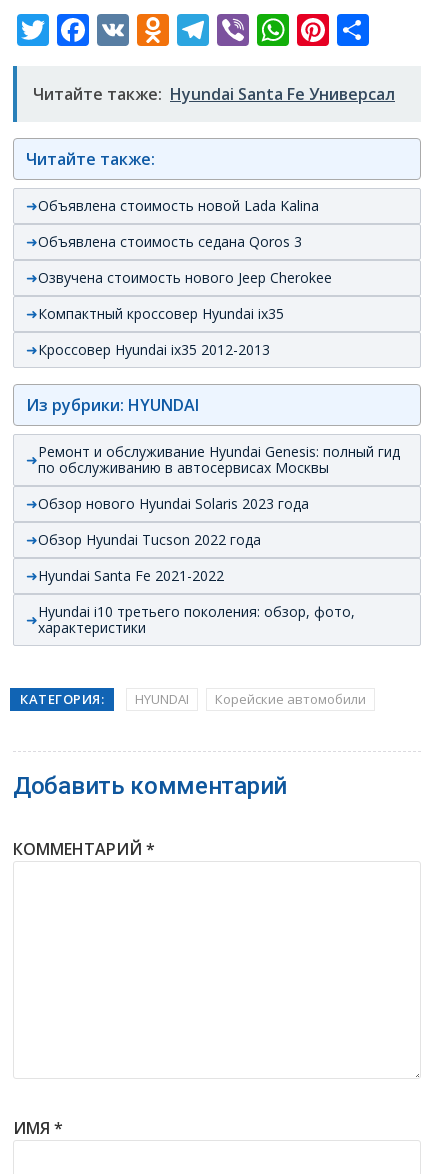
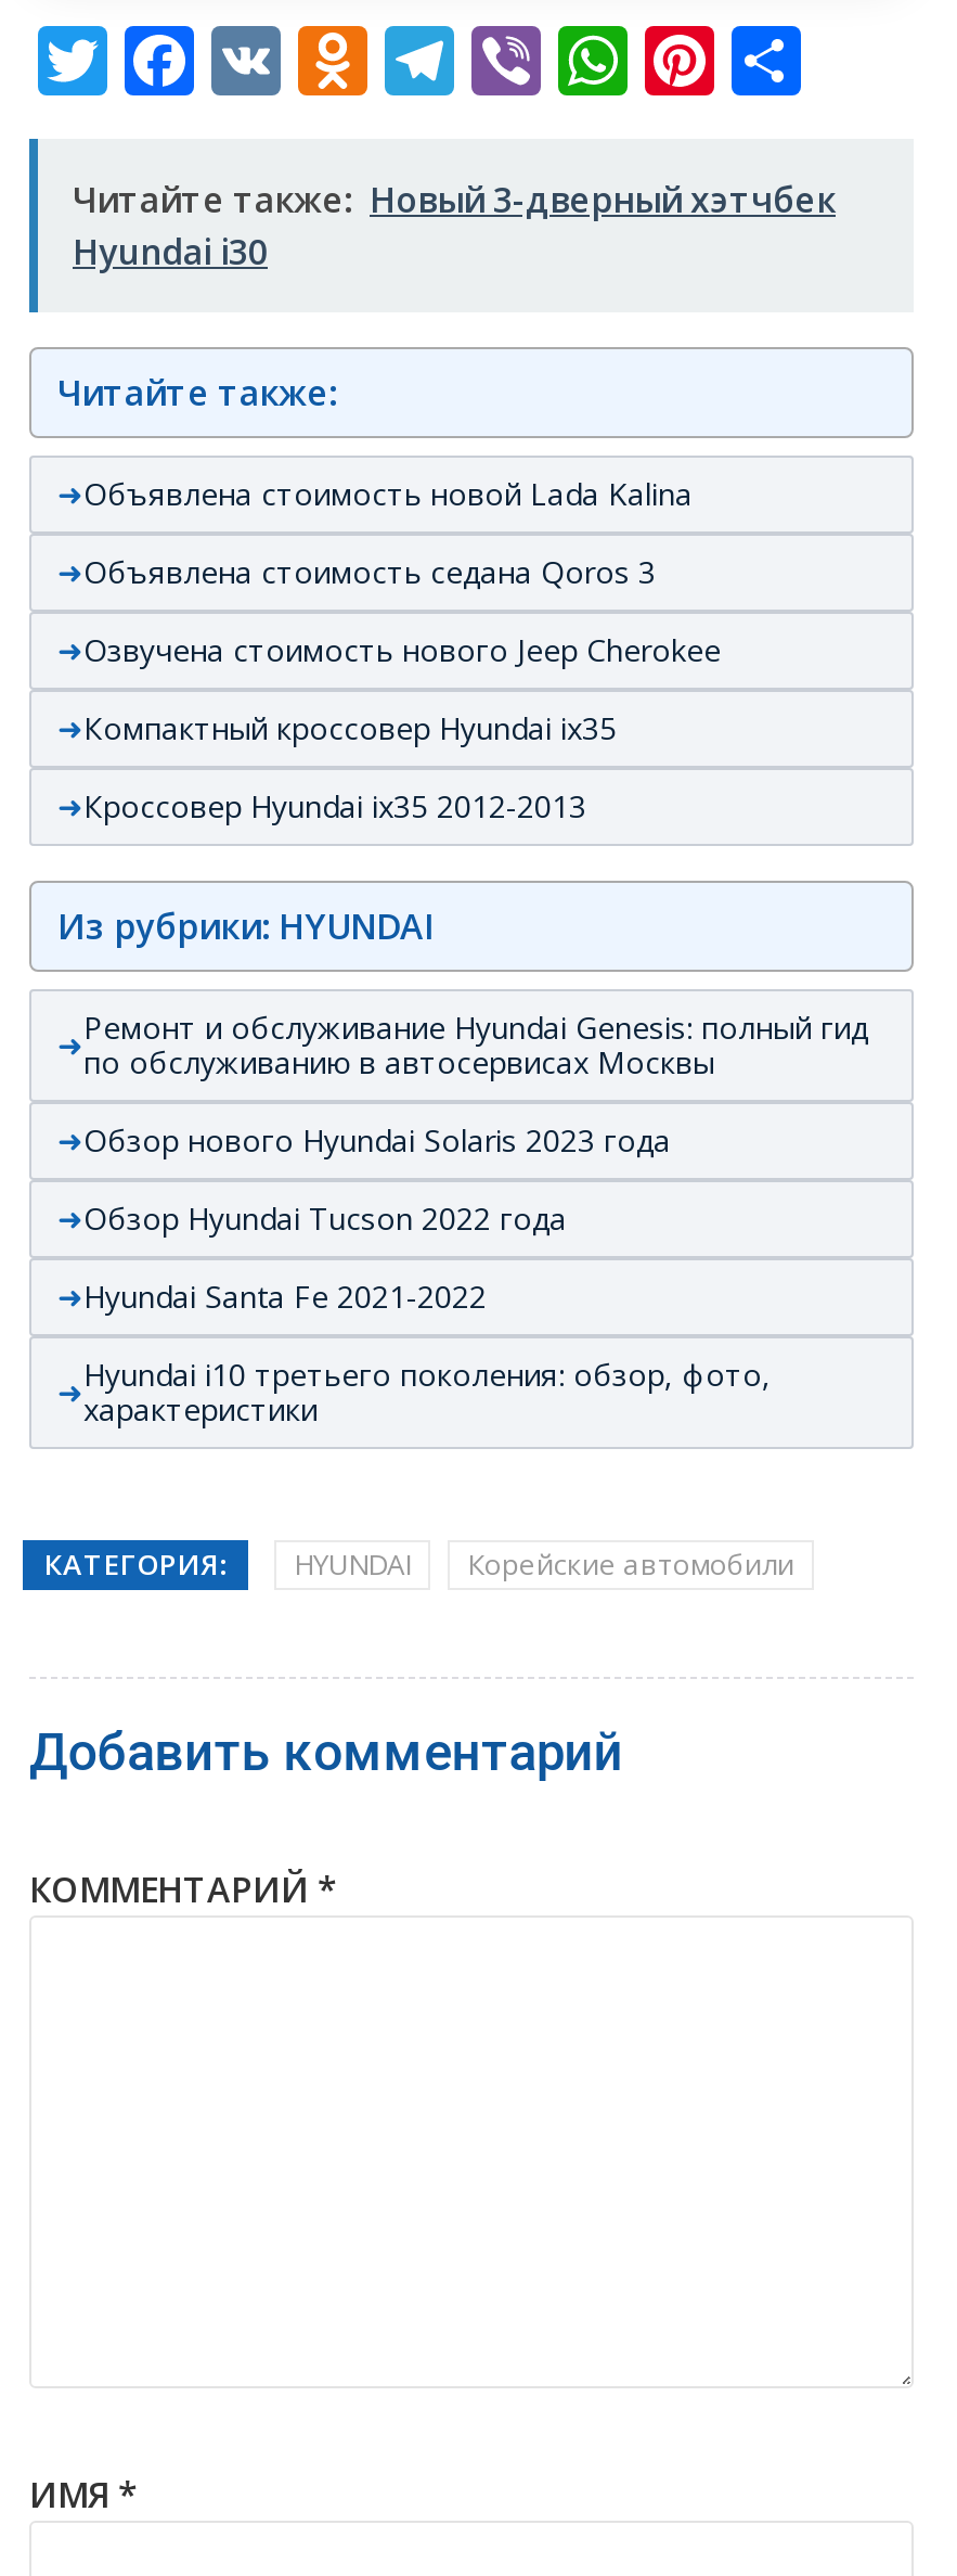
[33,83,395,105] Читайте также: Hyundai Santa Fe Универсал -> [73,175,836,275] Читайте также: Новый 3-дверный хэтчбек | Hyundai i30

